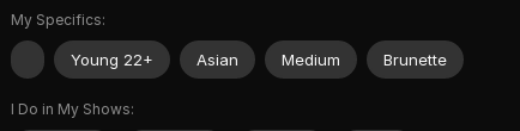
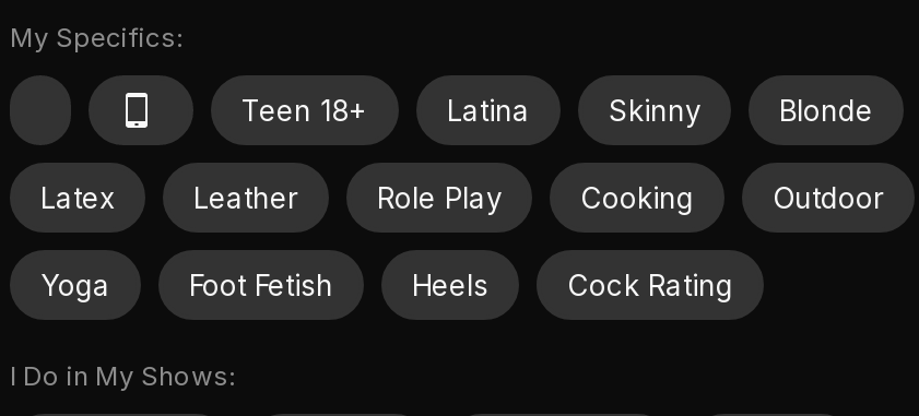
[71,50,447,69] Young 22+ | Asian | Medium | Brunette -> [40,92,884,302] Teen 18+ | Latina | Skinny | Blonde | Latex | Leather | Role Play | Cooking | Outdoor | Yoga | Foot Fetish | Heels | Cock Rating

